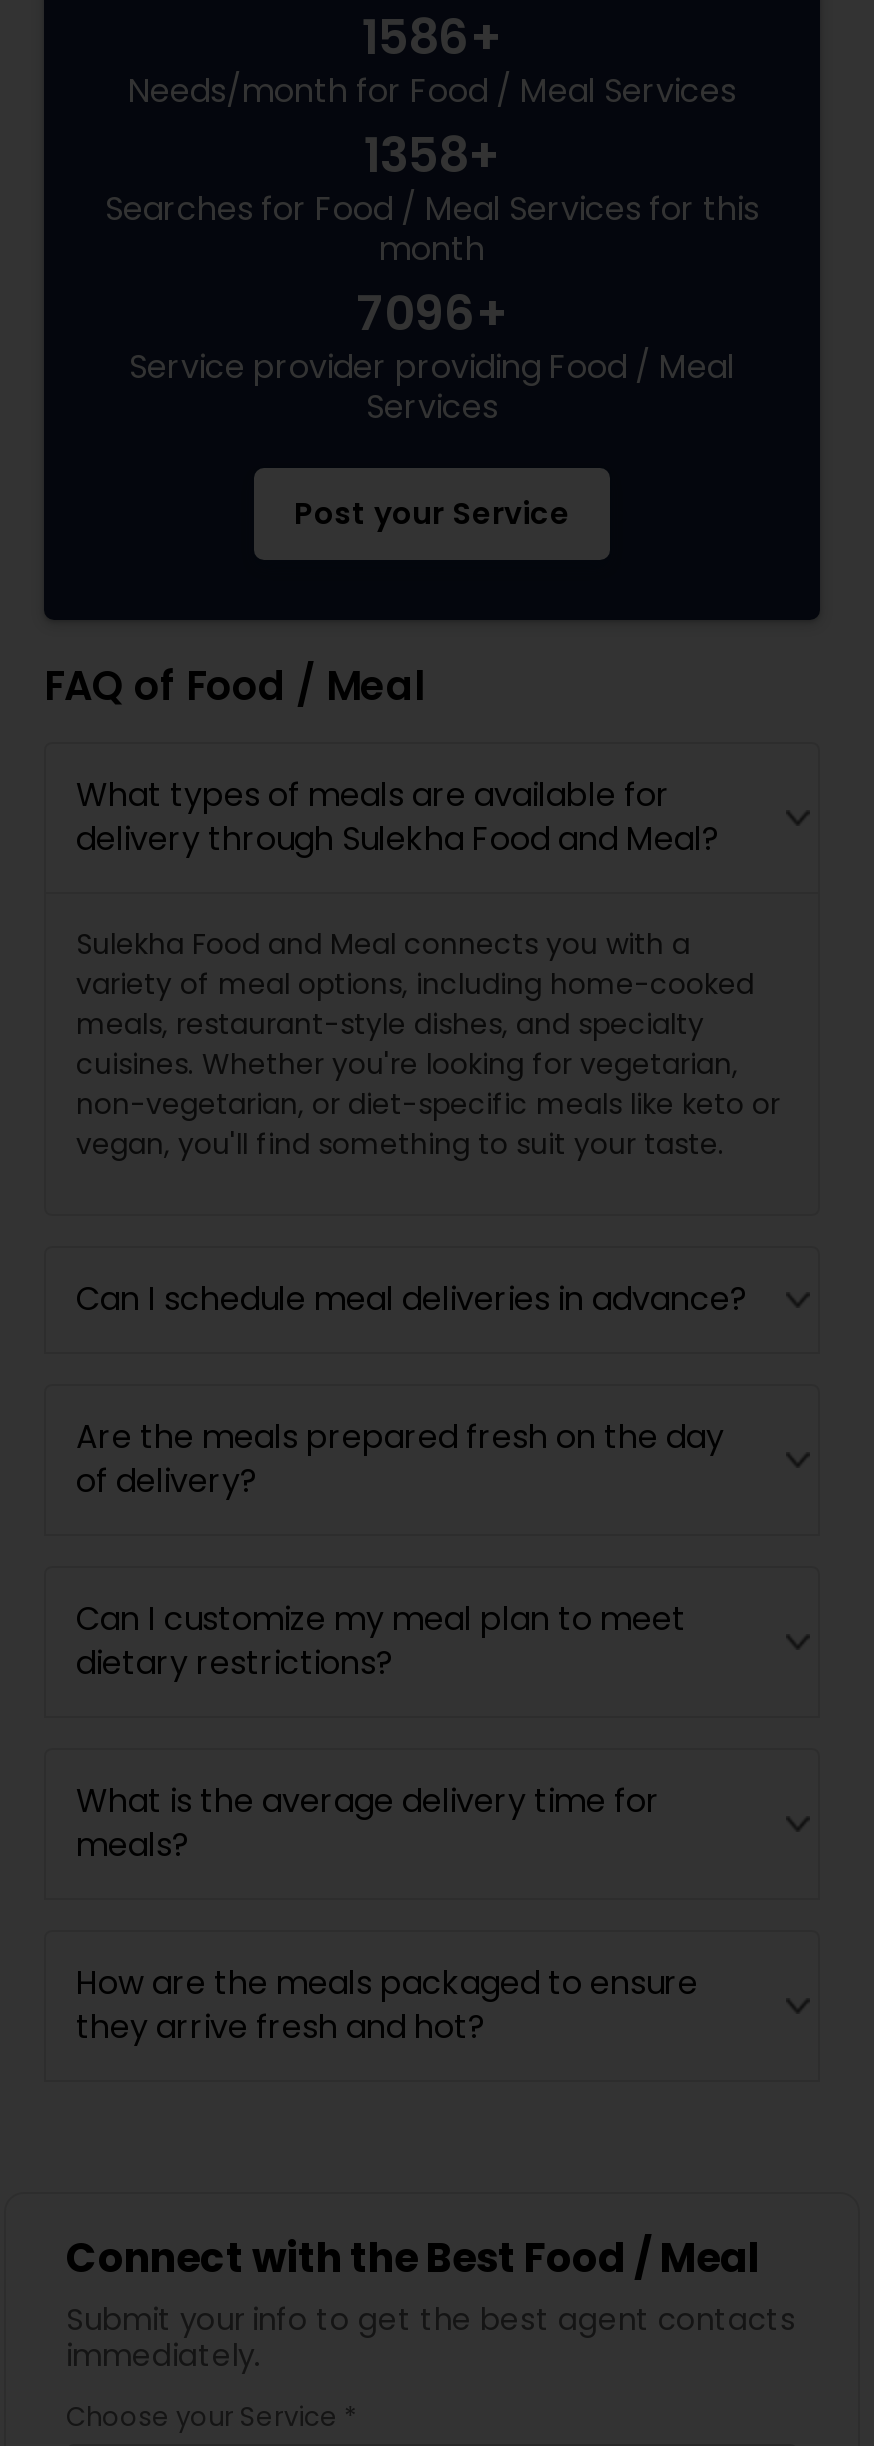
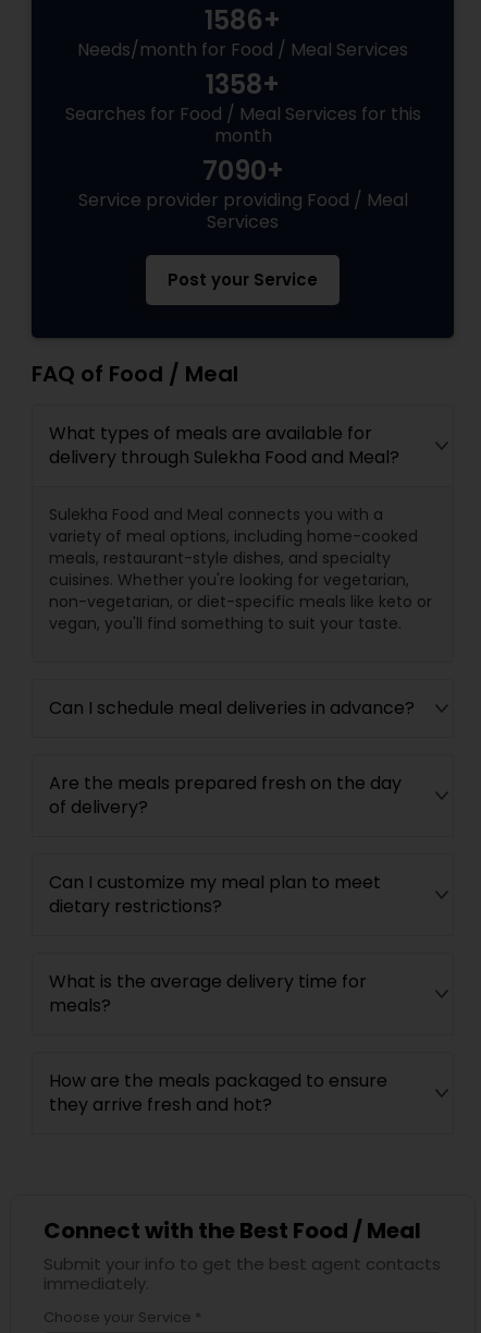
[356,280,508,346] 7096+ -> [202,153,283,189] 7090+

